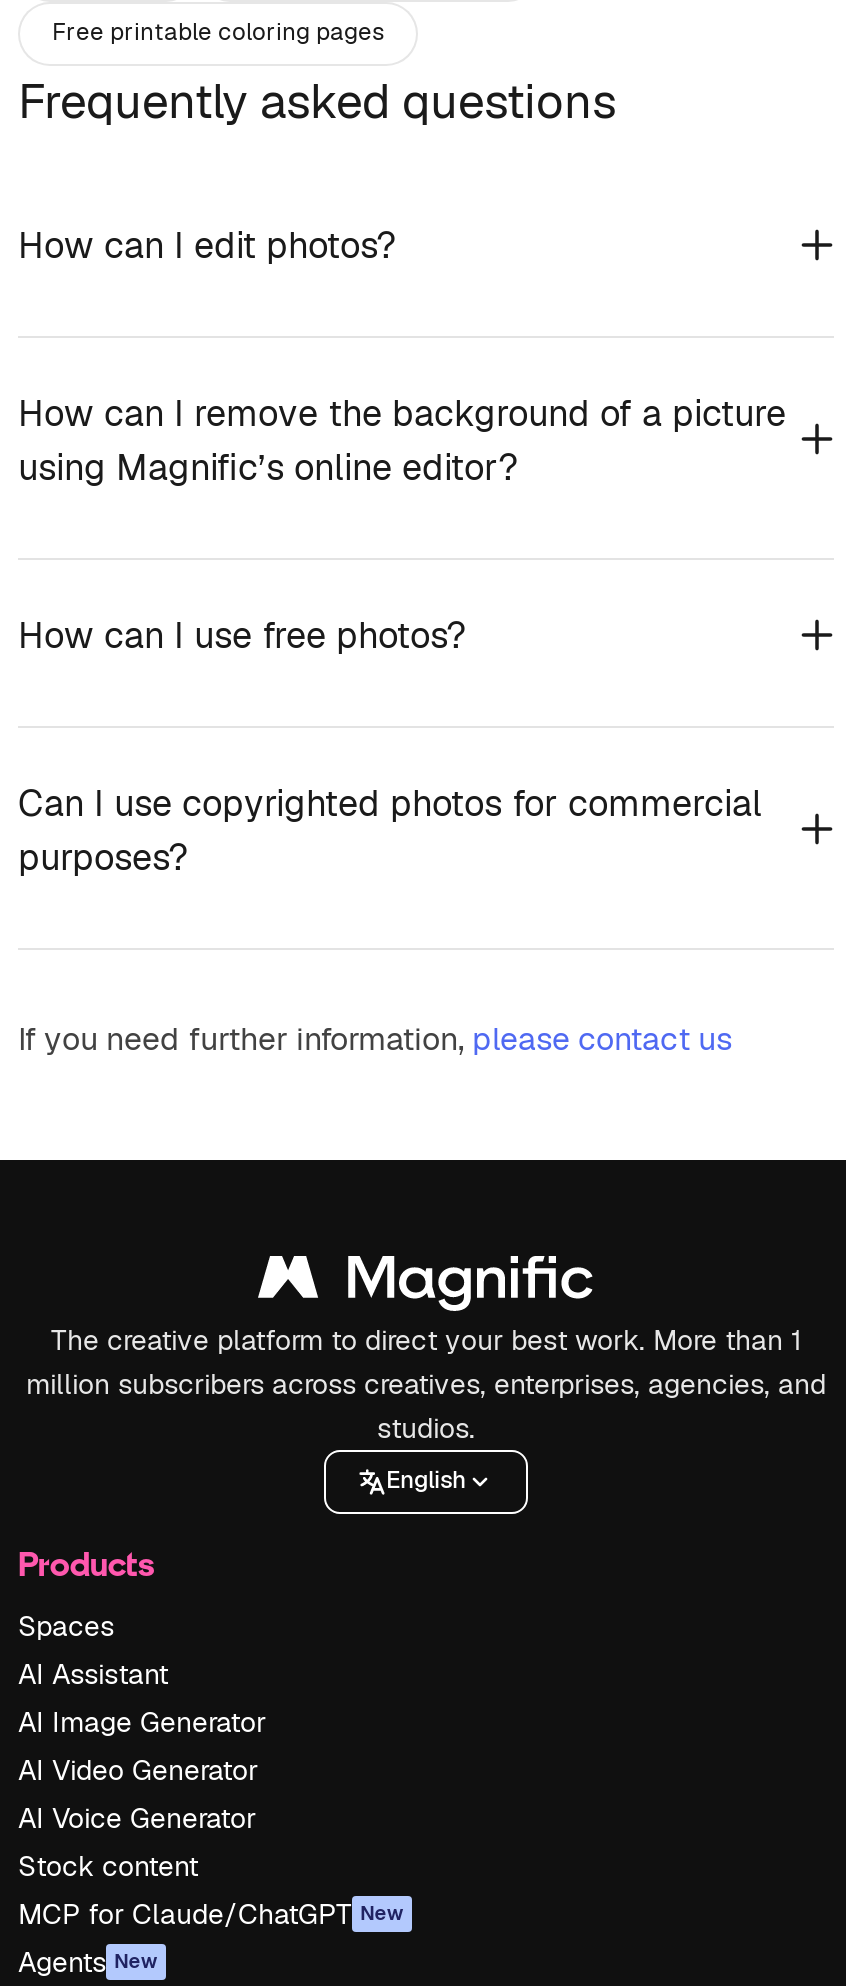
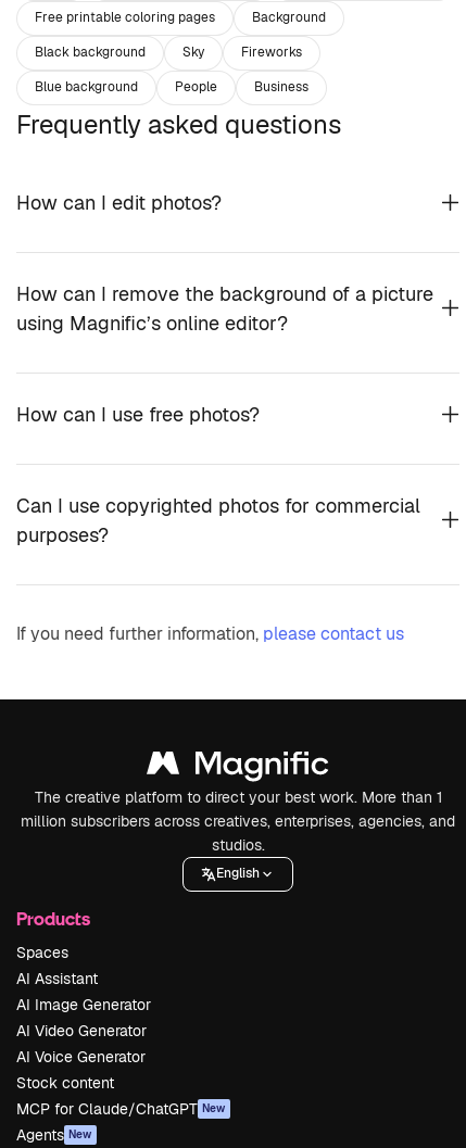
none -> [35,9,326,96] Background | Black background | Sky | Fireworks | Blue background | People | Business

